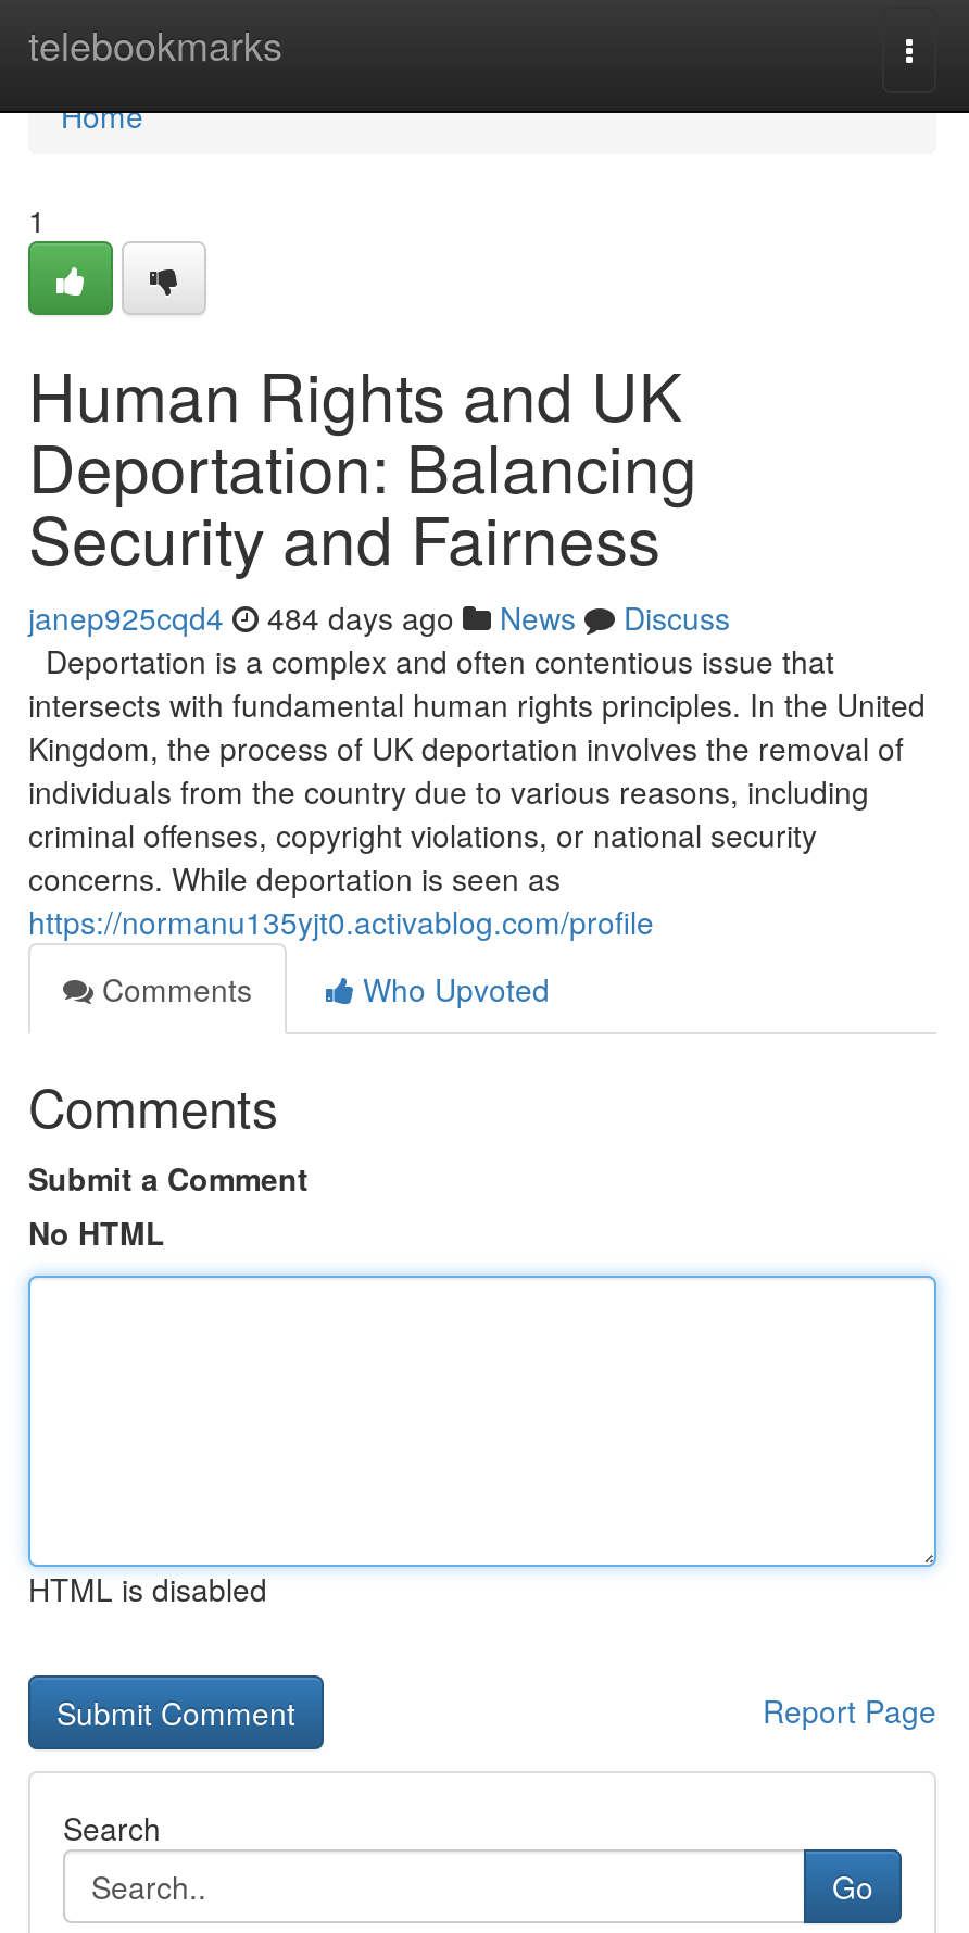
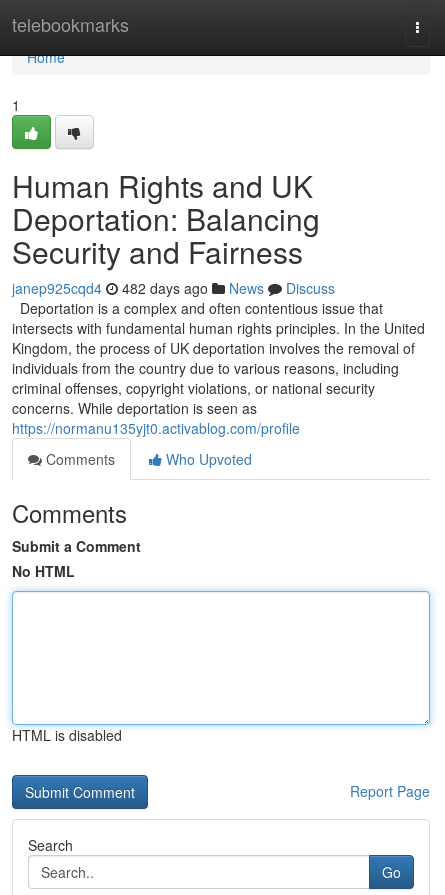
[28,595,730,639] janep925cqd4 484 days ago News Discuss -> [12,278,335,298] janep925cqd4 482 days ago News Discuss

